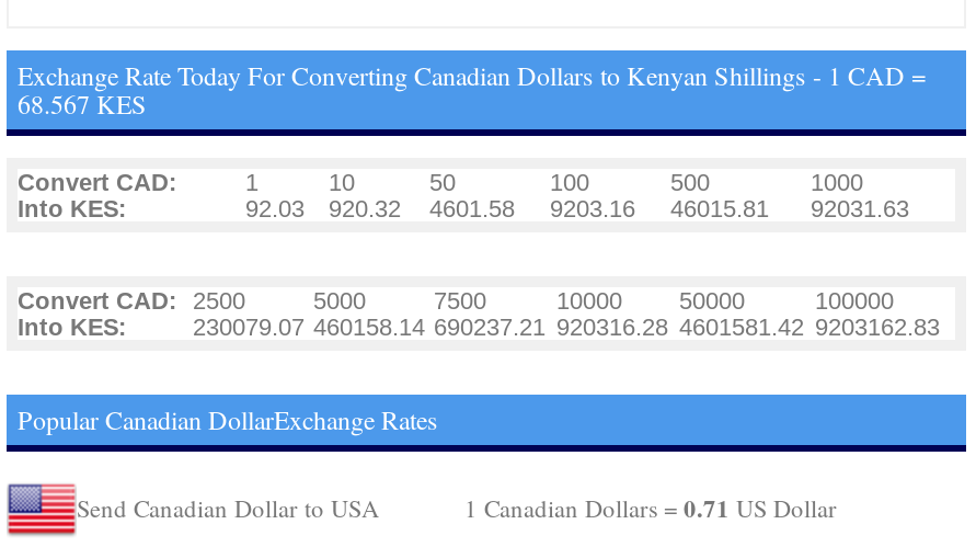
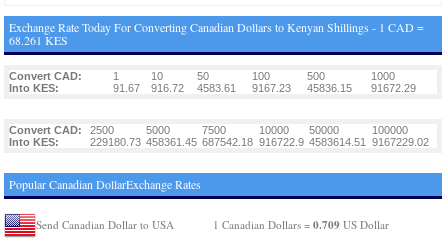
[18,86,147,121] 68.567 KES -> [9,32,68,48] 68.261 KES
[245,195,909,222] 92.03 | 920.32 | 4601.58 | 9203.16 | 46015.81 | 92031.63 -> [113,82,416,94] 91.67 | 916.72 | 4583.61 | 9167.23 | 45836.15 | 91672.29
[193,314,940,340] 230079.07 460158.14 690237.21 920316.28 4601581.42 9203162.83 -> [90,136,429,148] 229180.73 458361.45 687542.18 916722.9 4583614.51 9167229.02
[464,489,837,526] 1 Canadian Dollars = 0.71 US Dollar -> [213,216,389,233] 1 Canadian Dollars = 0.709 US Dollar

